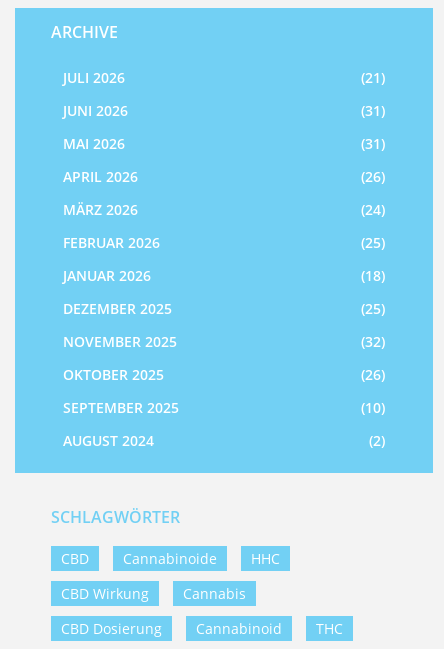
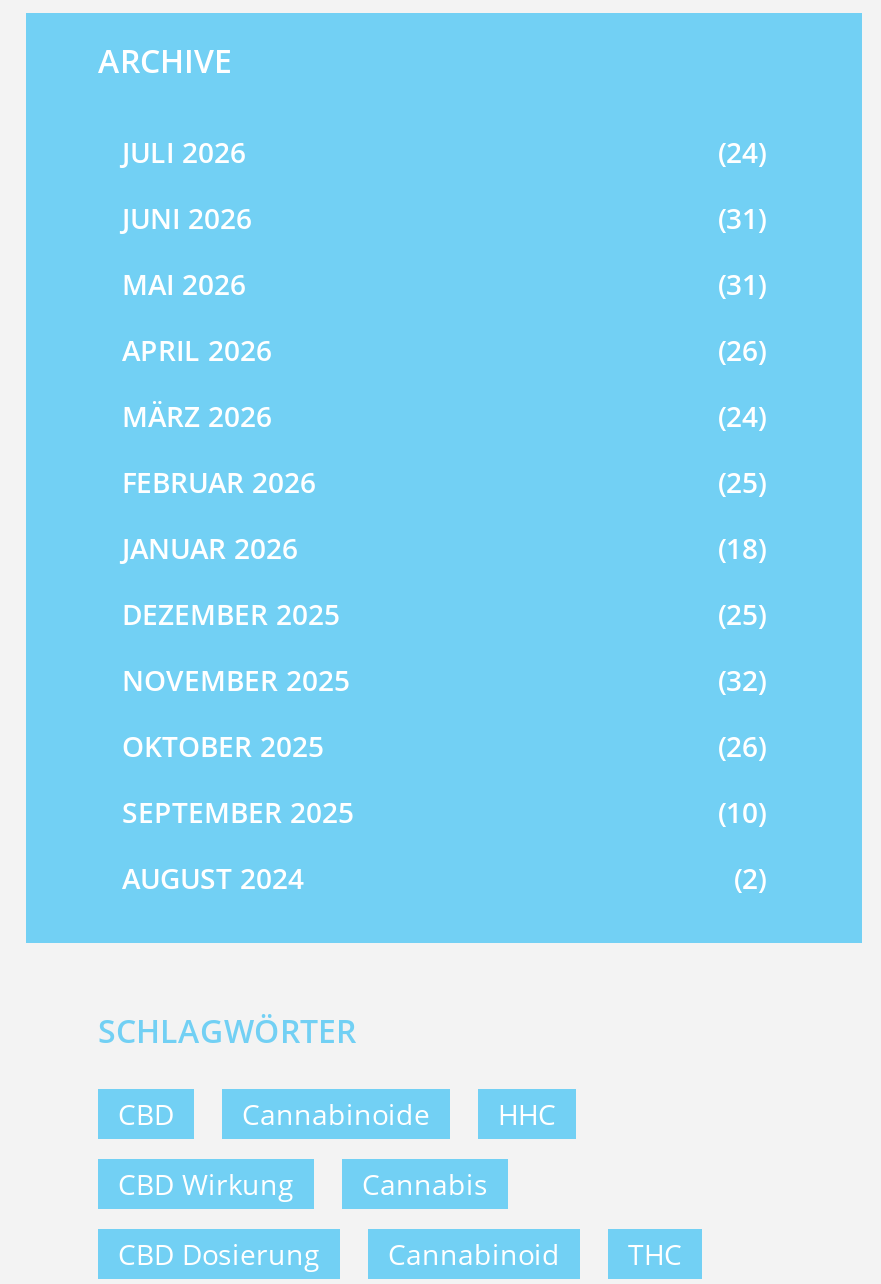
[361,68,385,87] (21) -> [718,133,766,171] (24)

